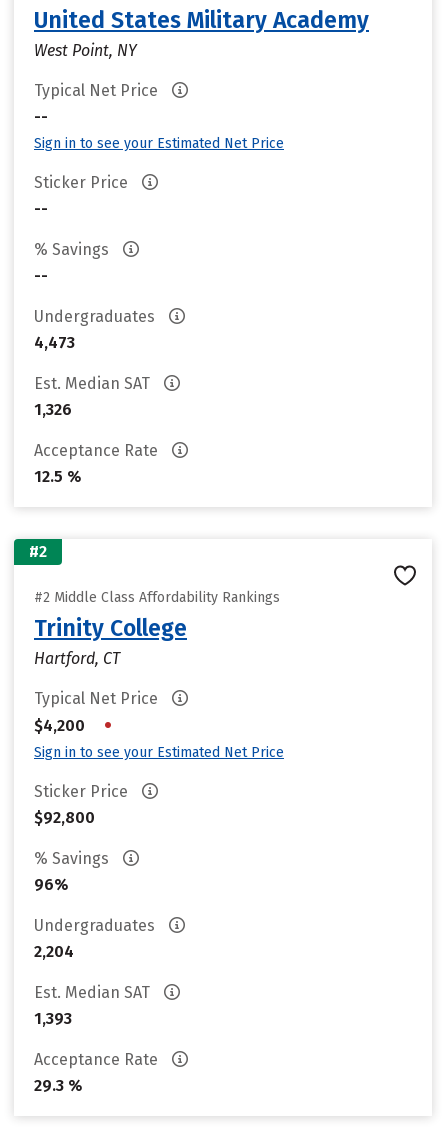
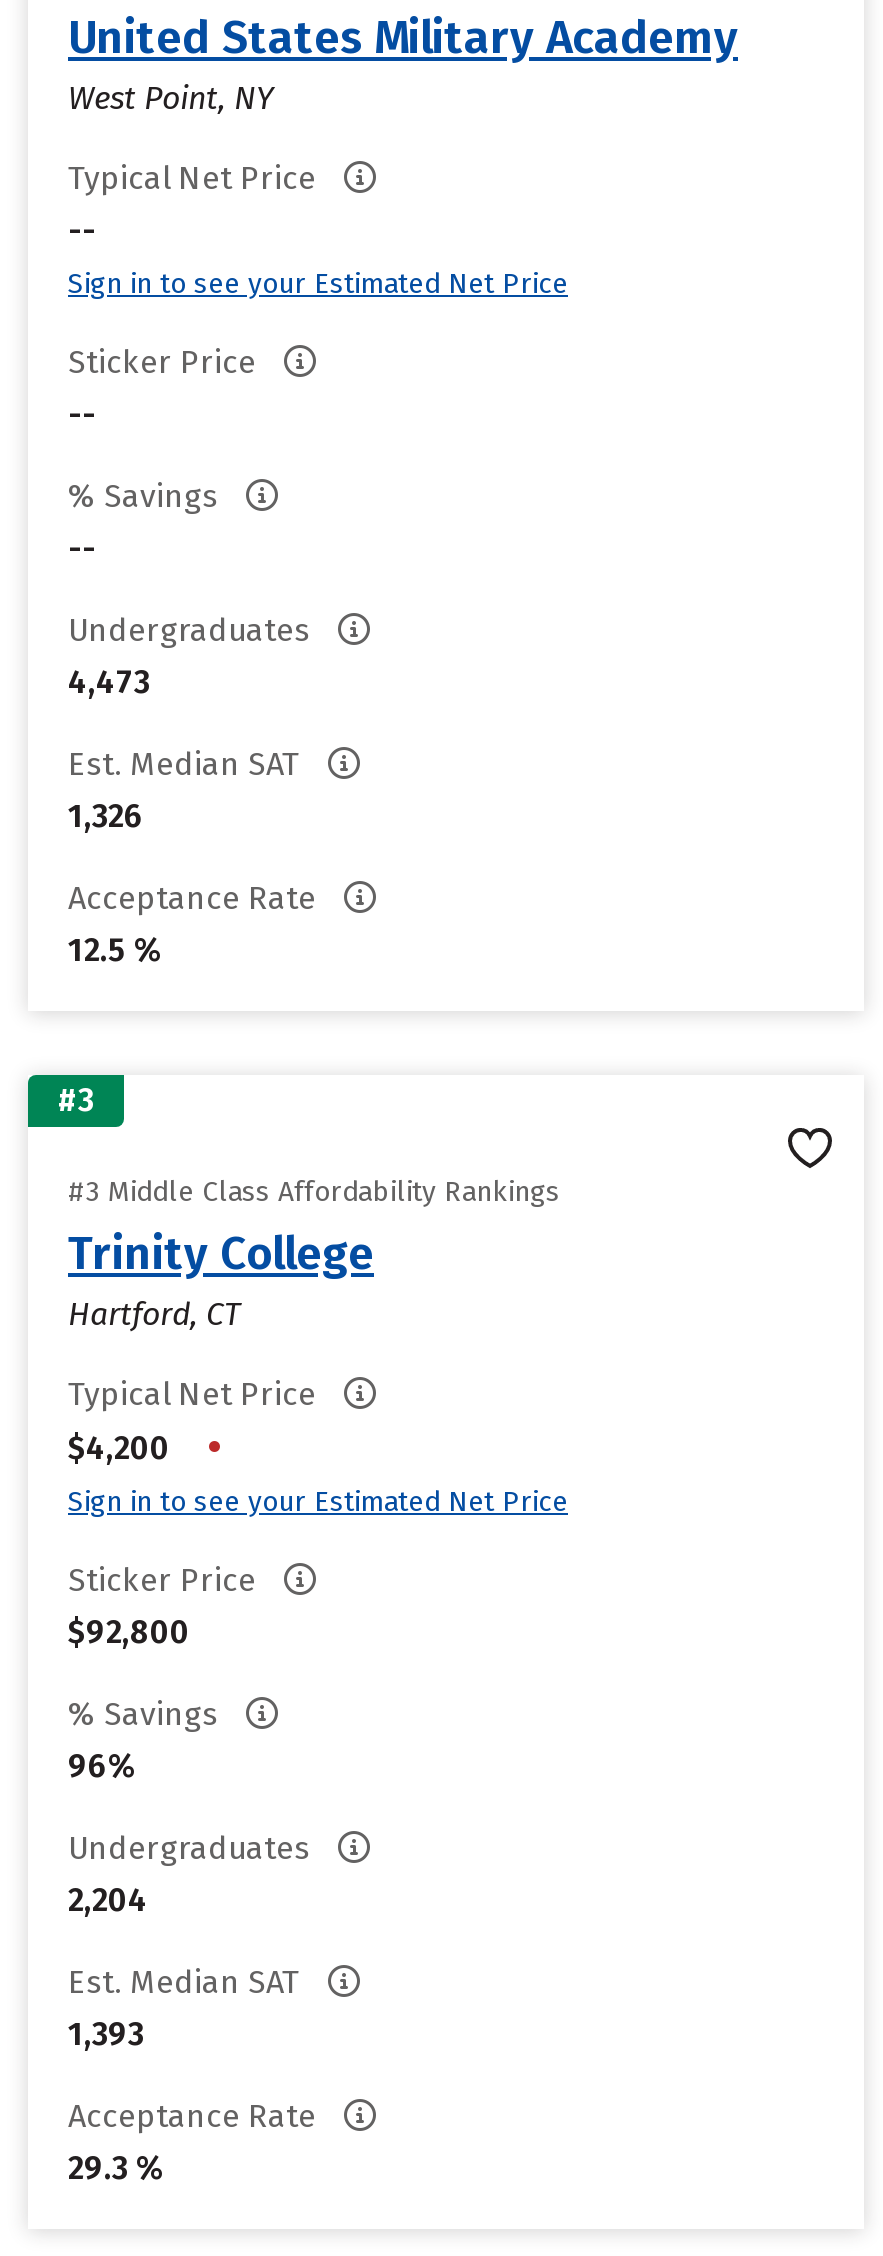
[29,542,47,561] #2 -> [58,1081,94,1119] #3
[34,589,280,606] #2 Middle Class Affordability Rankings -> [68,1175,560,1209] #3 Middle Class Affordability Rankings

